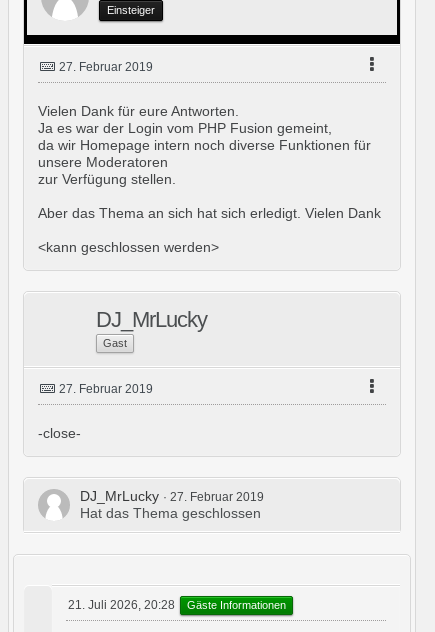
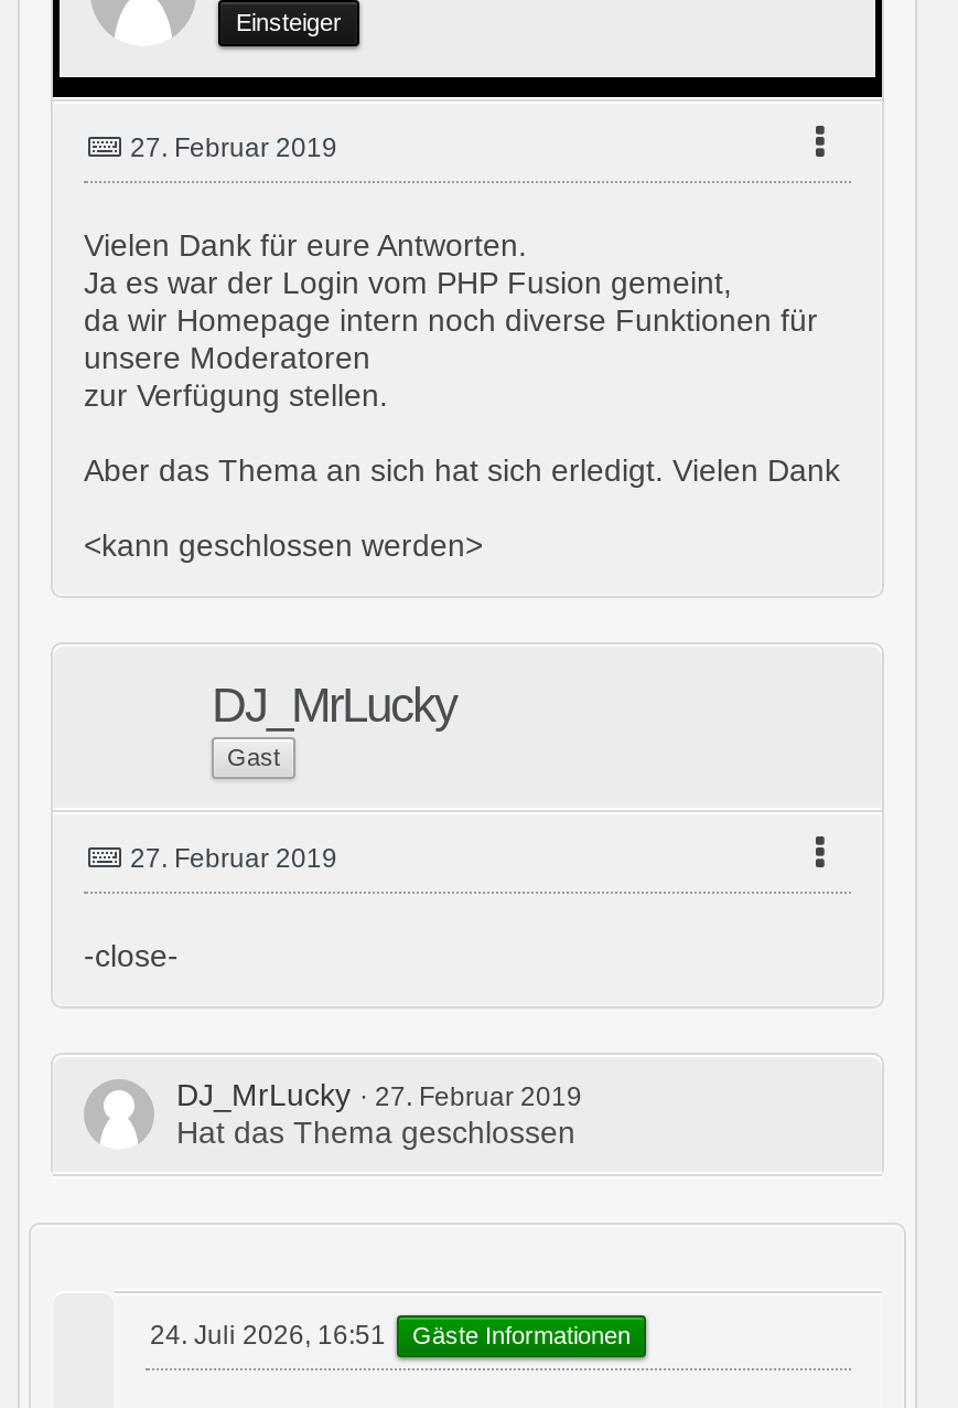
[68,598,286,612] 21. Juli 2026, 20:28 Gäste Informationen -> [150,1320,631,1351] 24. Juli 2026, 16:51 Gäste Informationen

